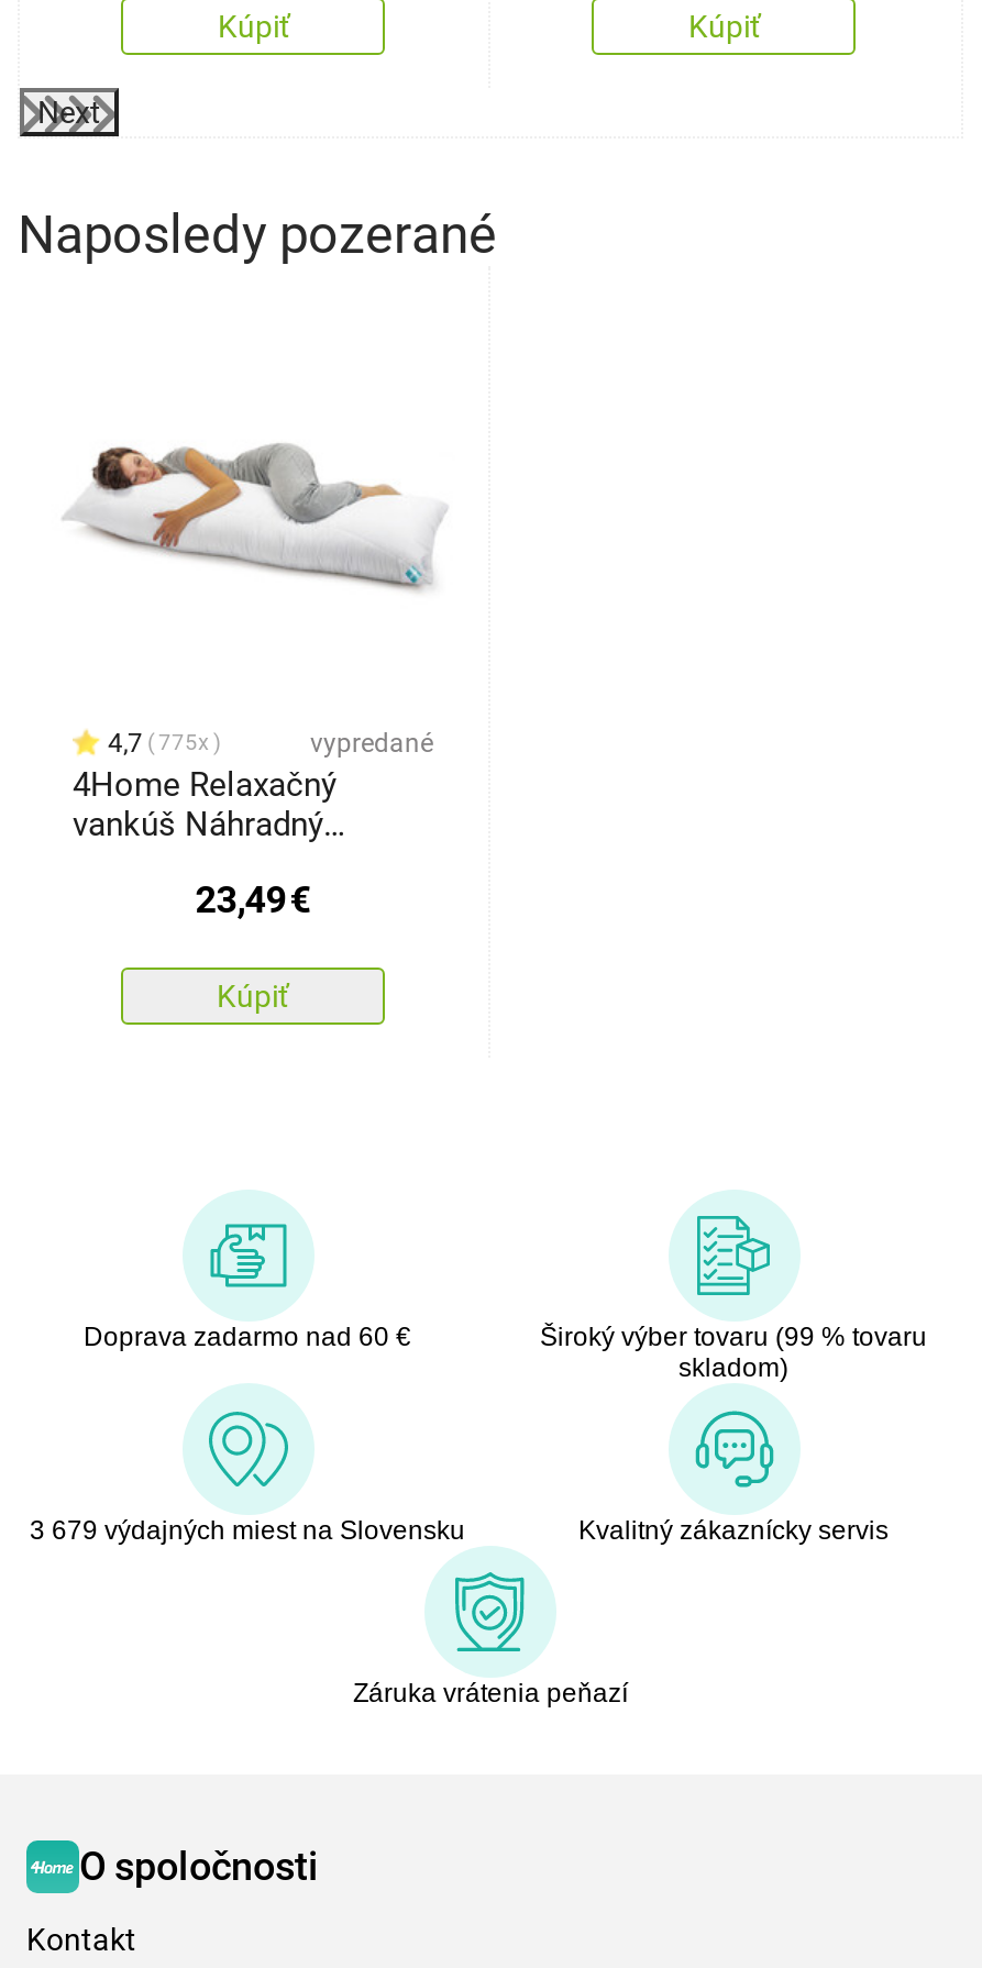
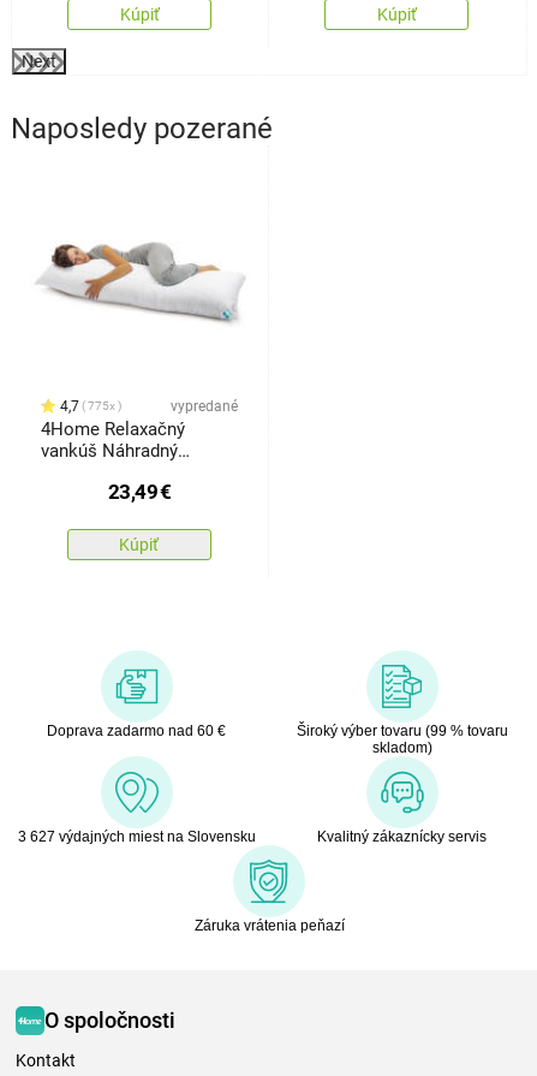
[30,1515,465,1546] 3 679 výdajných miest na Slovensku -> [17,828,255,845] 3 627 výdajných miest na Slovensku

